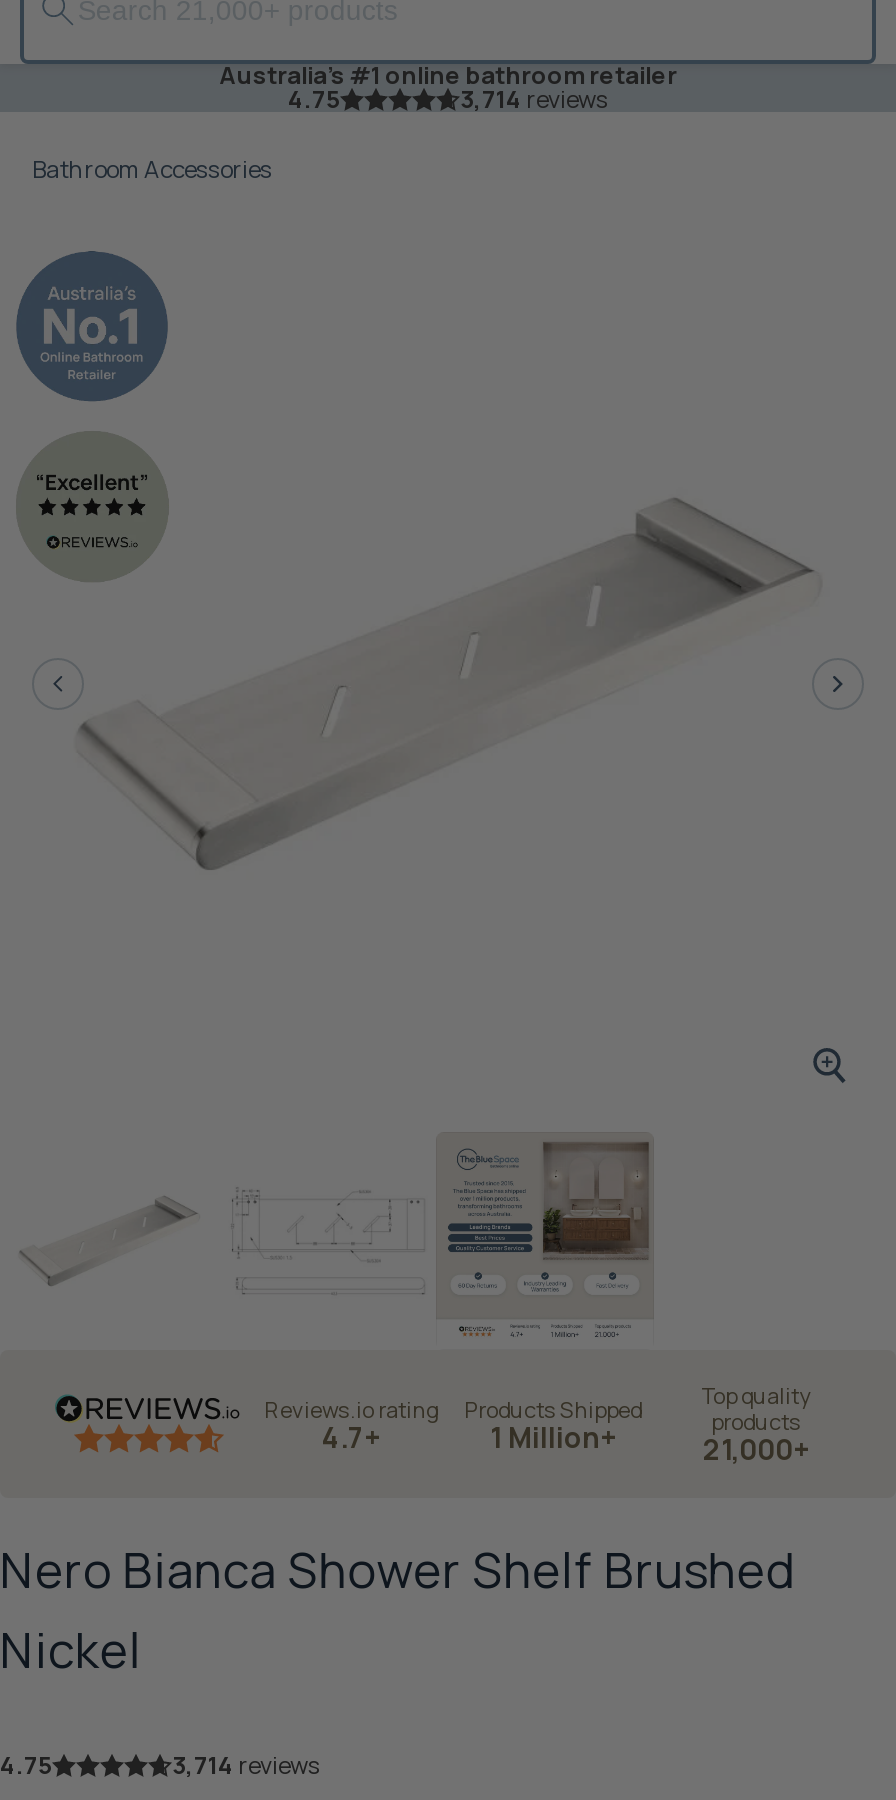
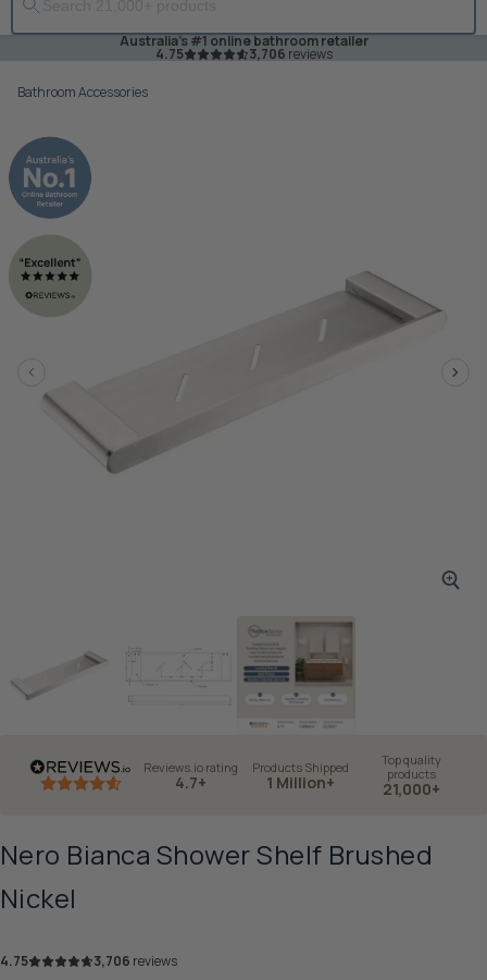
[460,82,608,116] 3,714reviews -> [248,45,332,63] 3,706reviews
[172,1748,320,1782] 3,714 reviews -> [93,952,177,970] 3,706 reviews

